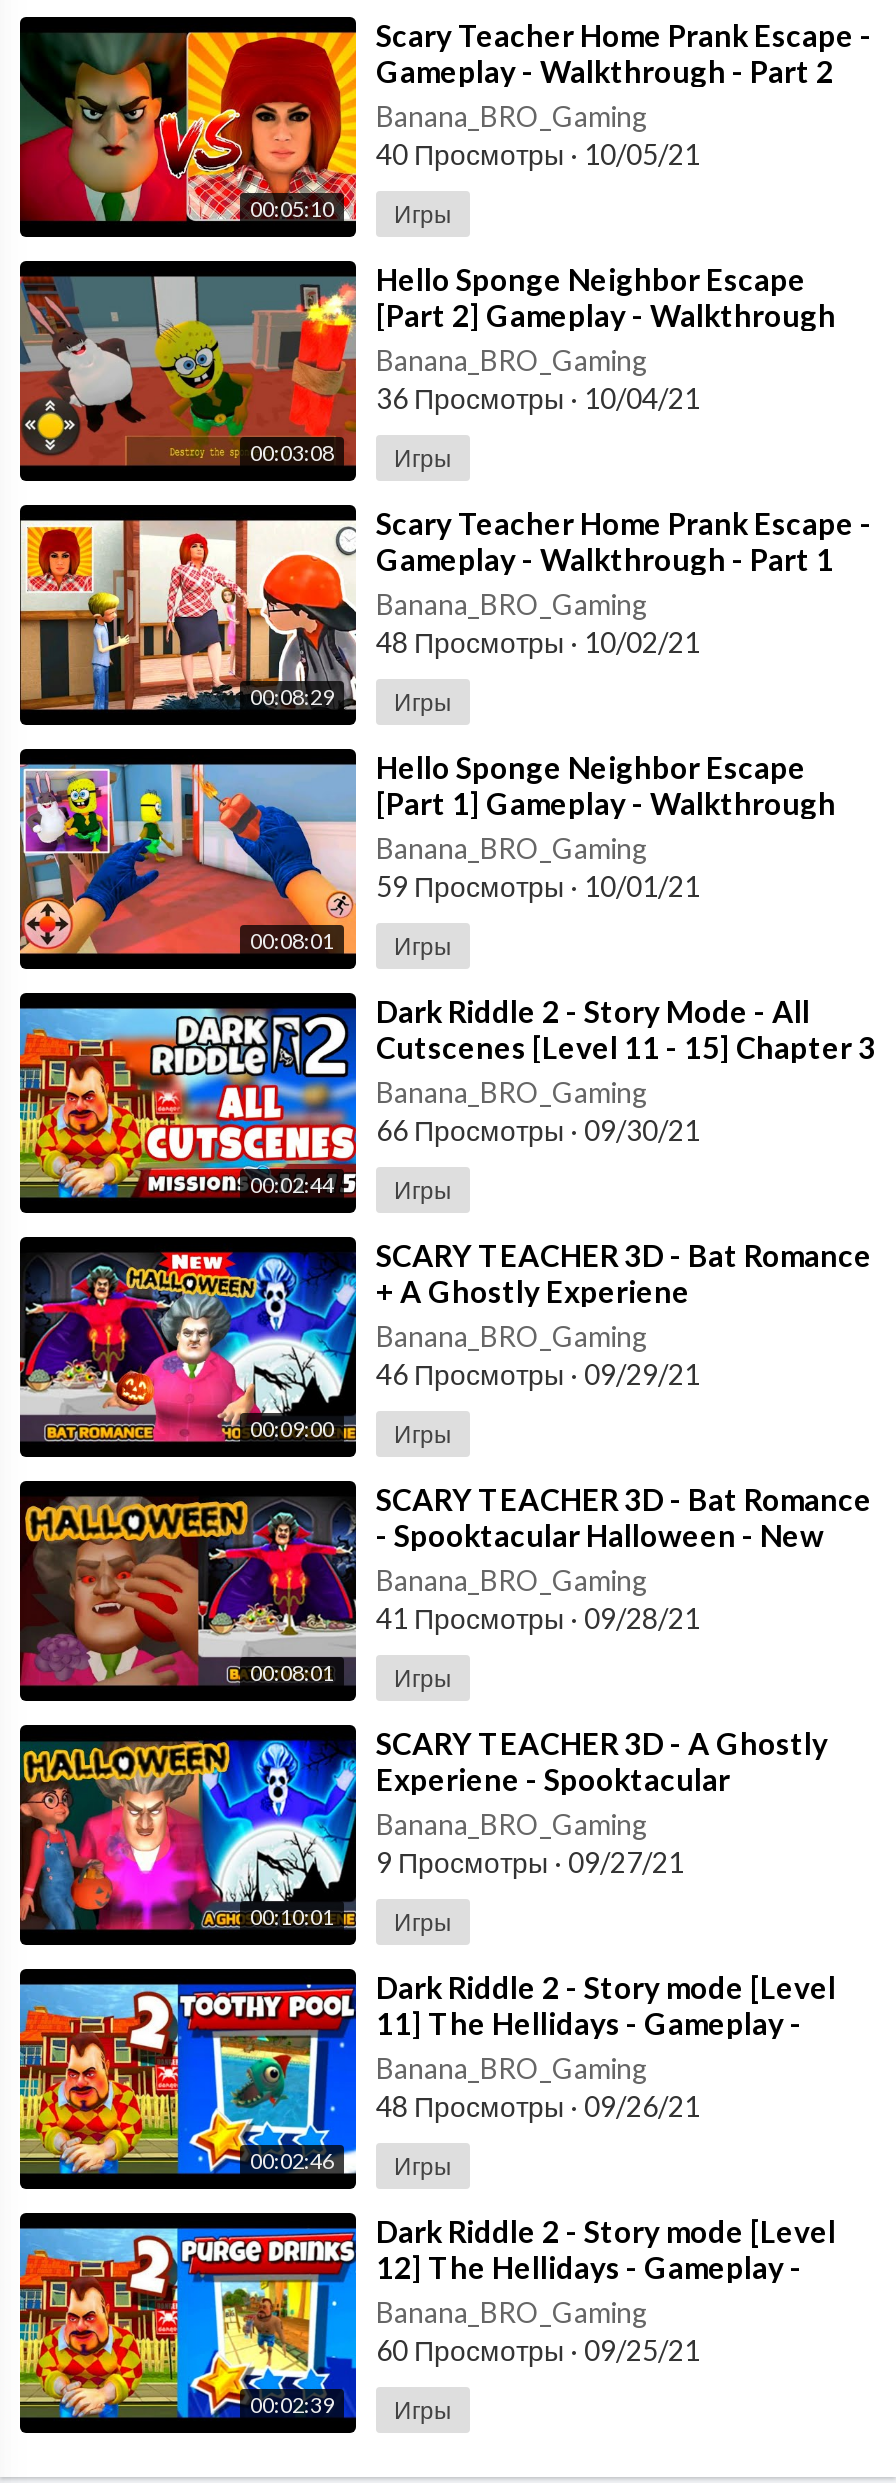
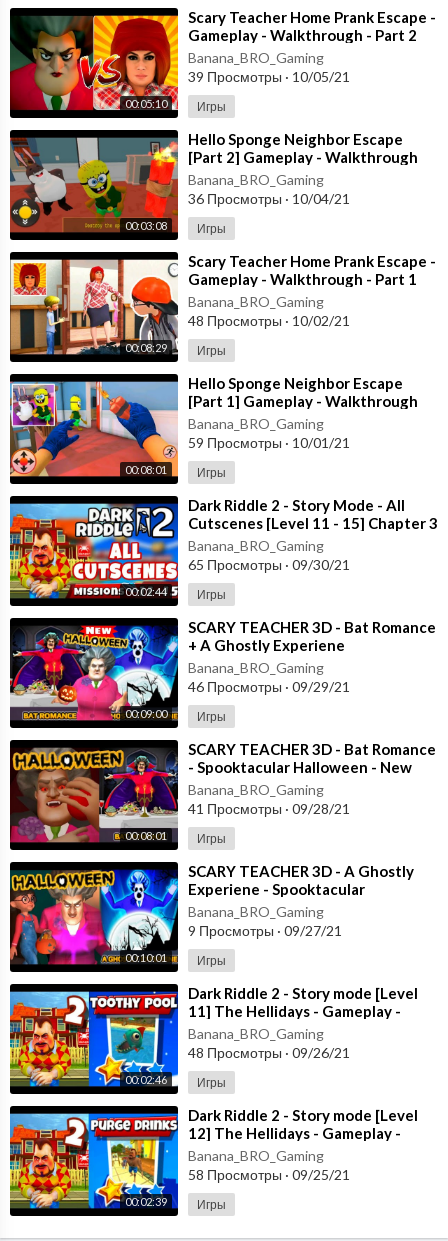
[376,138,700,172] 40 Просмотры · 10/05/21 -> [188,68,350,85] 39 Просмотры · 10/05/21
[376,1114,700,1148] 66 Просмотры · 09/30/21 -> [188,556,350,573] 65 Просмотры · 09/30/21
[376,2334,700,2368] 60 Просмотры · 09/25/21 -> [188,1166,350,1183] 58 Просмотры · 09/25/21

